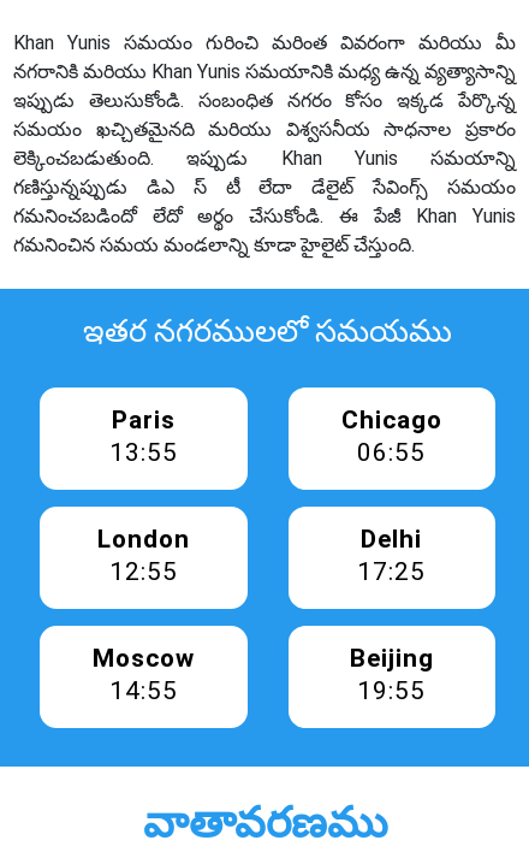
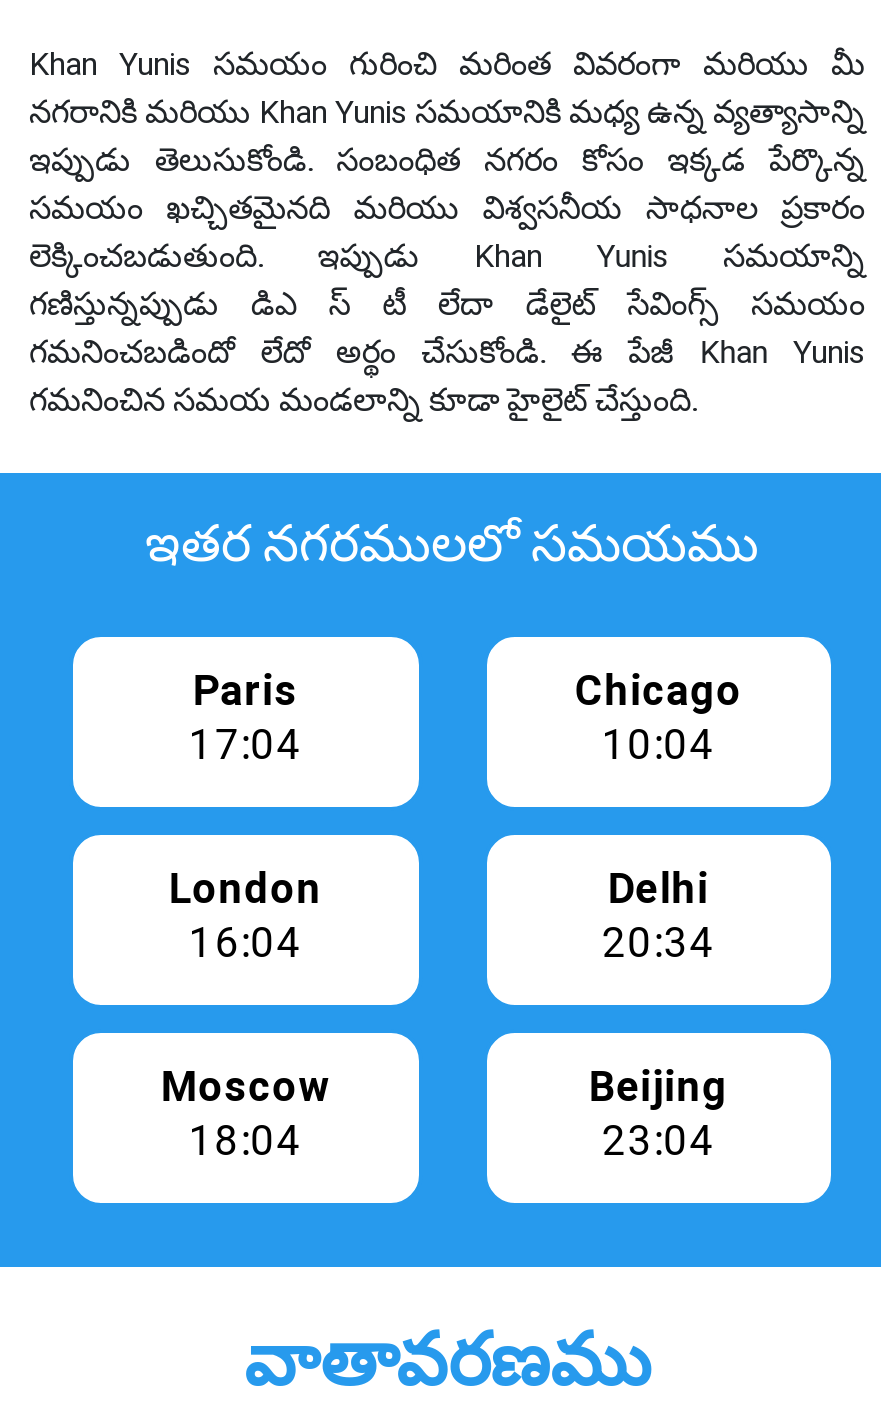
[109,438,178,467] 13:55 -> [189,721,303,769] 17:04
[357,438,426,467] 06:55 -> [601,721,715,769] 10:04
[109,557,178,586] 12:55 -> [189,919,303,967] 16:04
[357,557,426,586] 17:25 -> [601,919,715,967] 20:34
[109,676,178,705] 14:55 -> [189,1117,303,1165] 18:04
[357,676,426,705] 19:55 -> [601,1117,715,1165] 23:04

